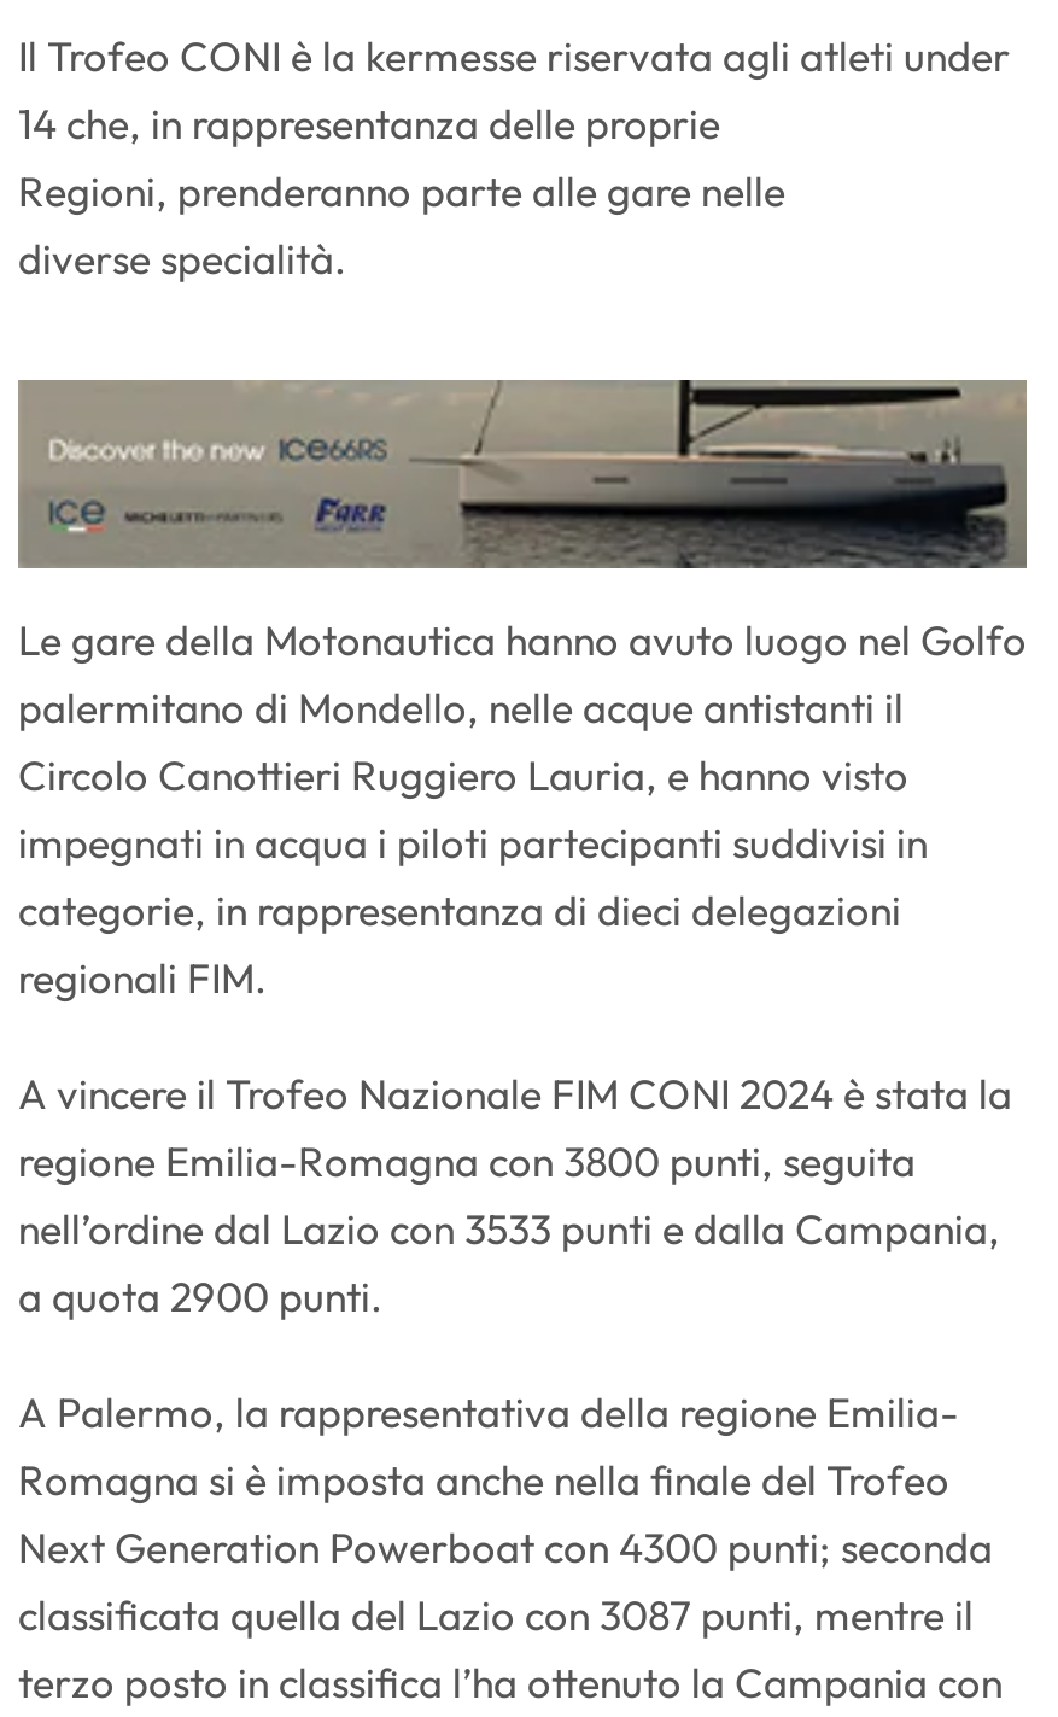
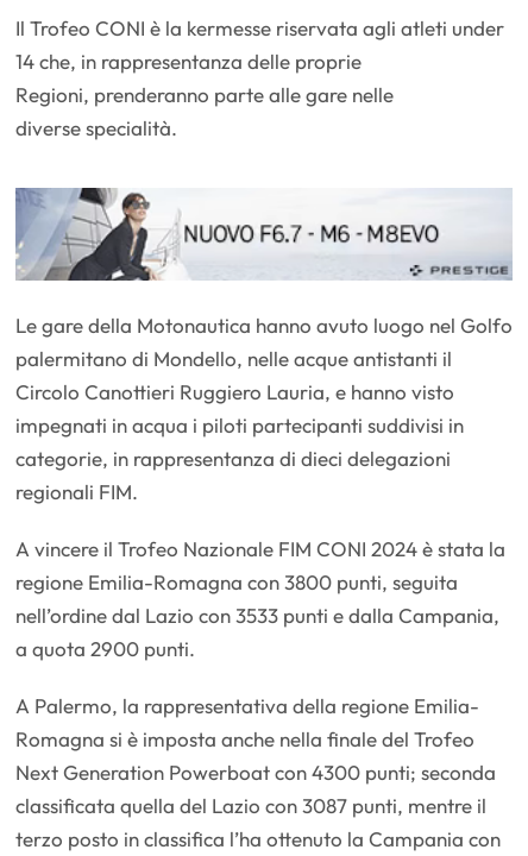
[18,378,1027,571] [image] -> [15,187,513,282] [image]

